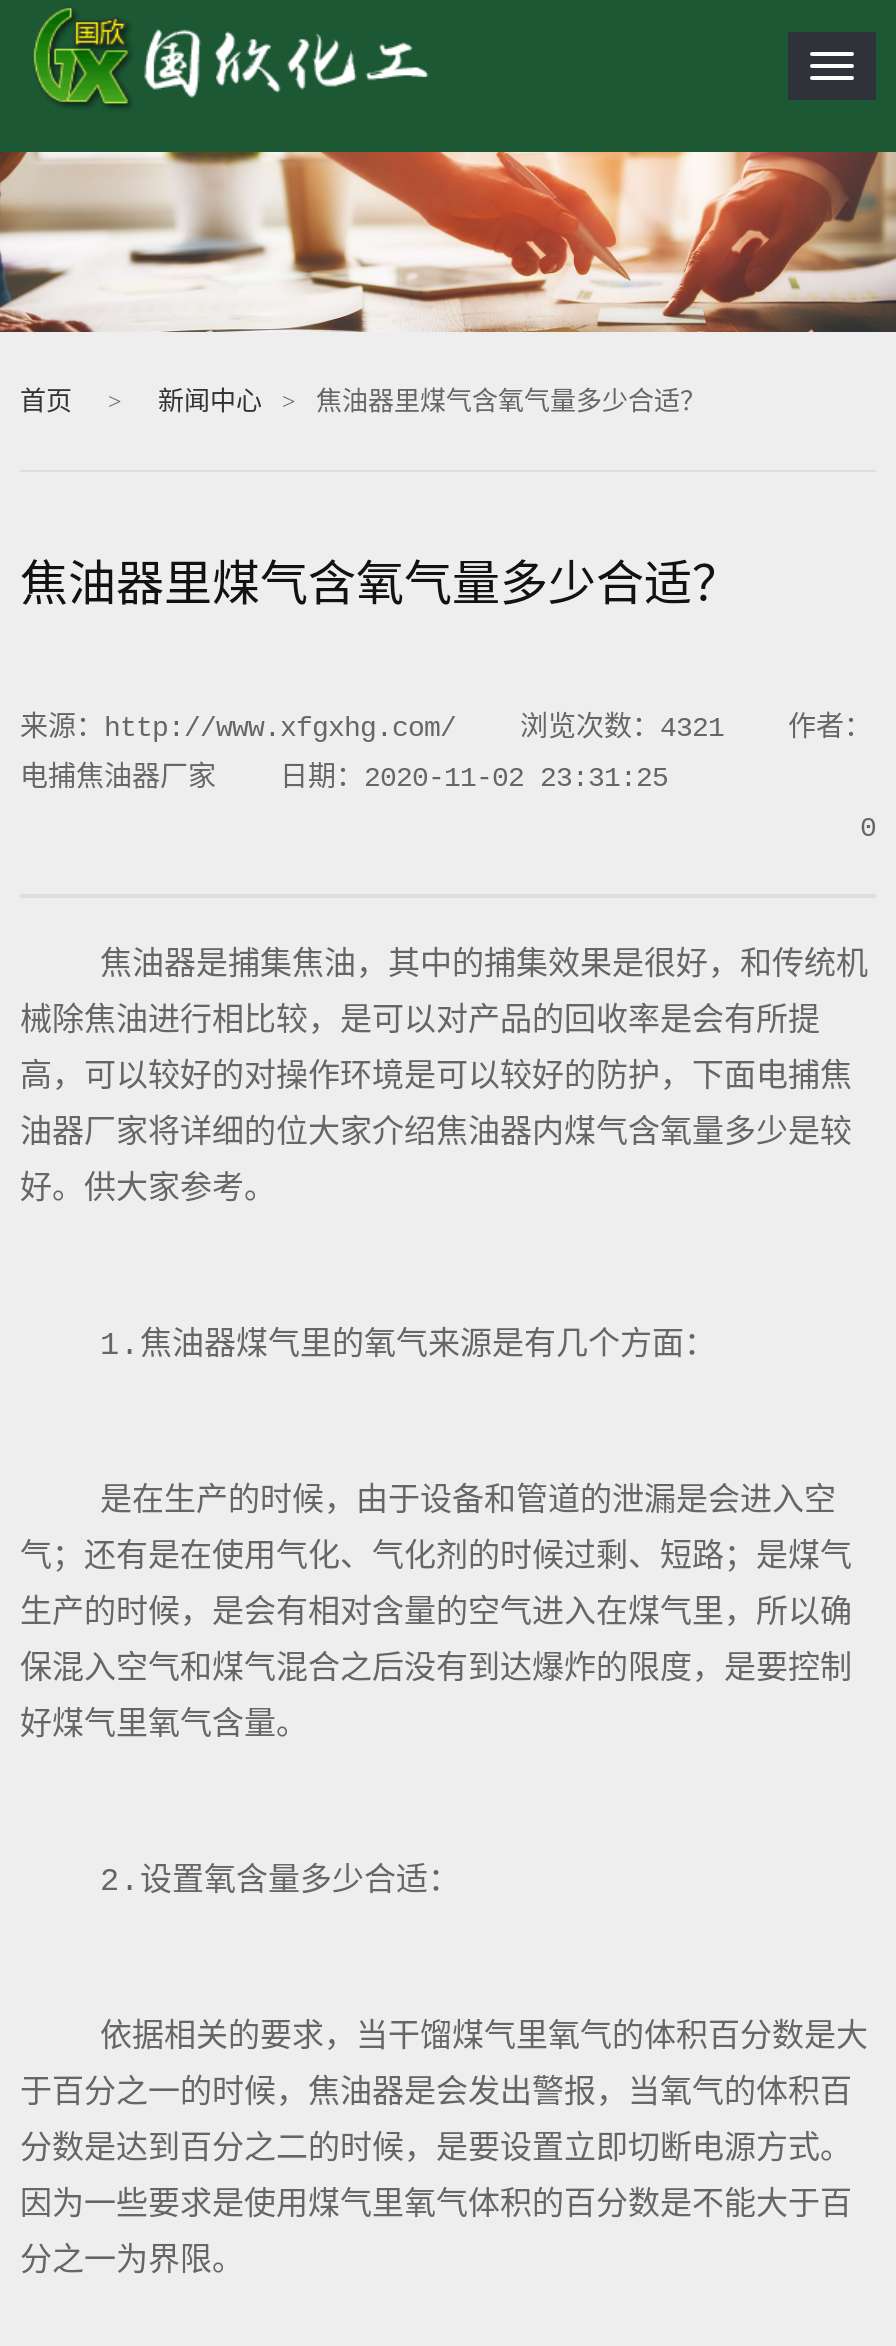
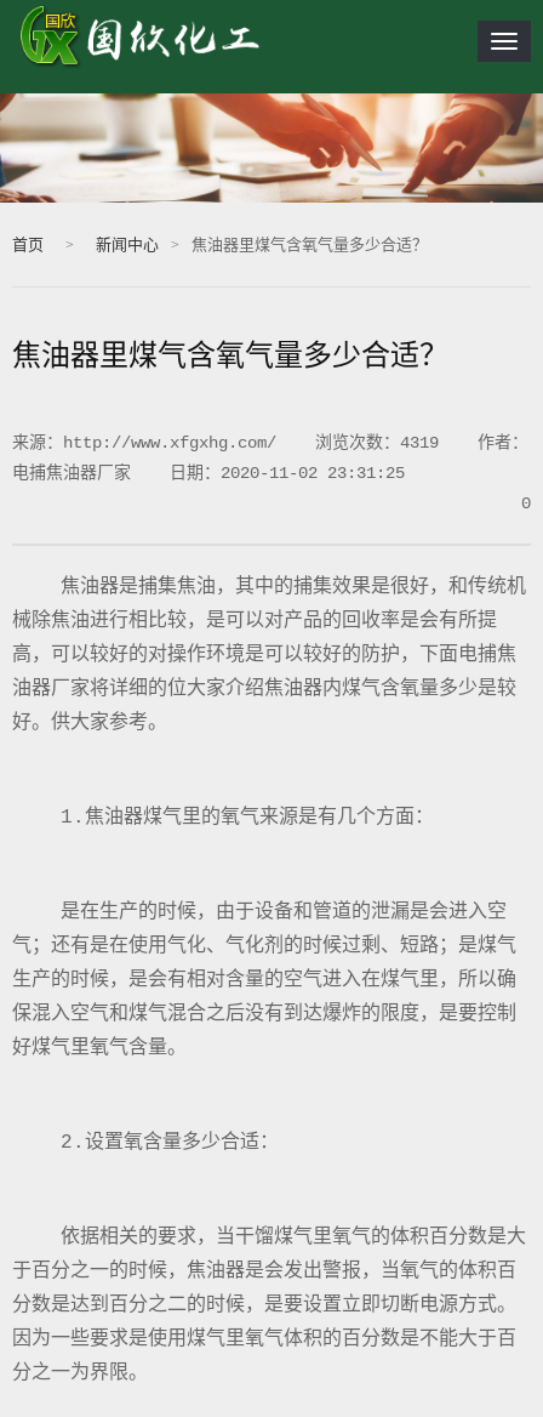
[20,711,872,743] 来源：http://www.xfgxhg.com/ 浏览次数：4321 作者： -> [12,433,528,452] 来源：http://www.xfgxhg.com/ 浏览次数：4319 作者：

